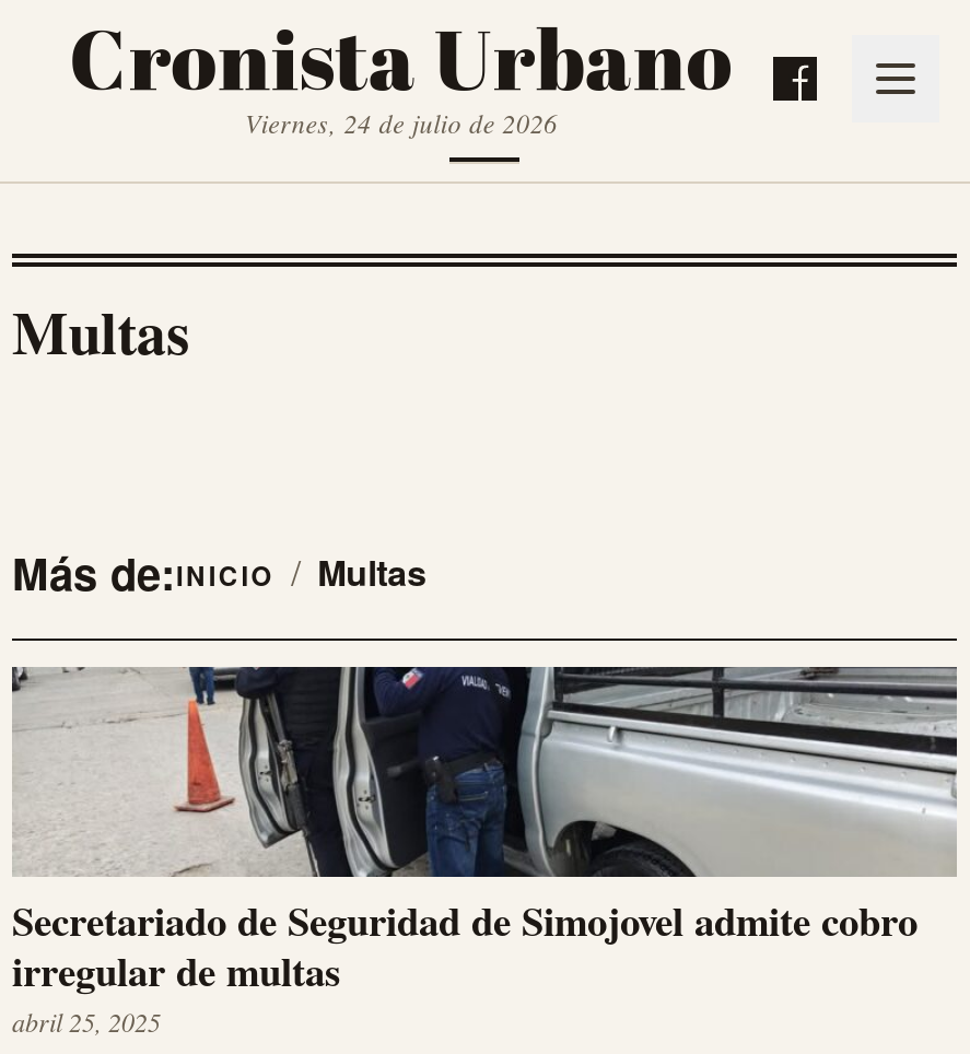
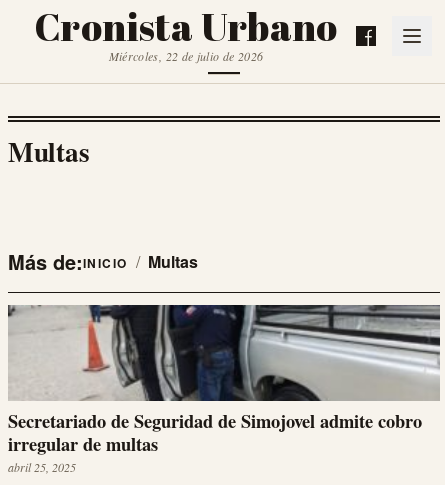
[245,105,558,140] Viernes, 24 de julio de 2026 -> [109,48,263,64] Miércoles, 22 de julio de 2026

